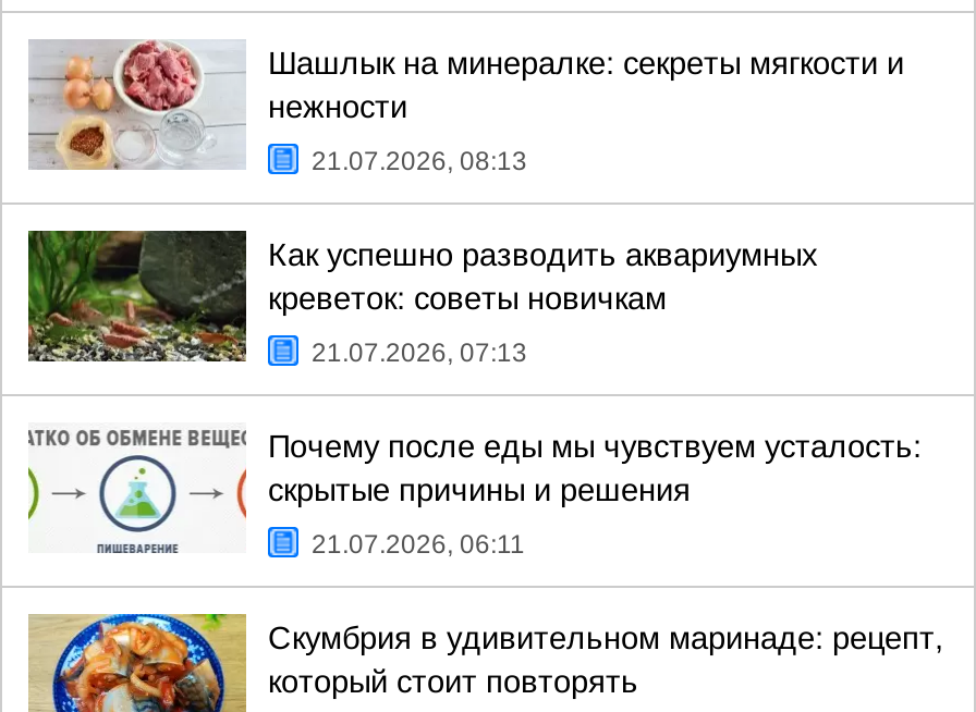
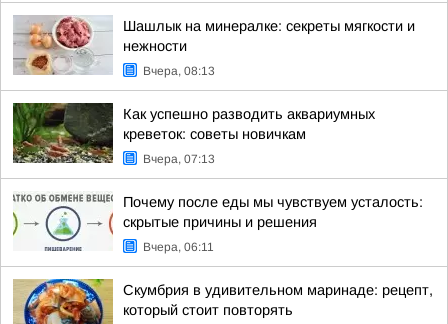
[312,146,527,176] 21.07.2026, 08:13 -> [143,64,215,78] Вчера, 08:13
[312,337,527,368] 21.07.2026, 07:13 -> [143,152,215,166] Вчера, 07:13
[312,529,525,560] 21.07.2026, 06:11 -> [143,240,214,254] Вчера, 06:11

